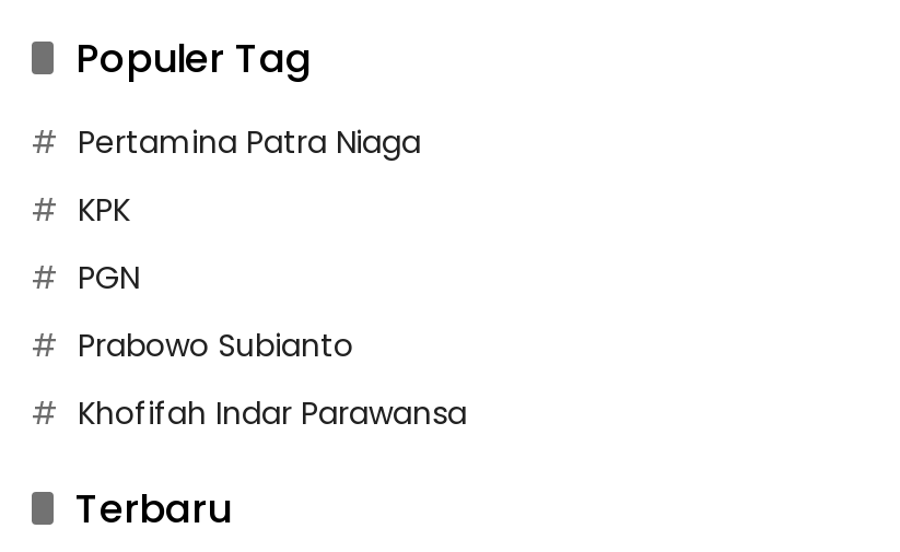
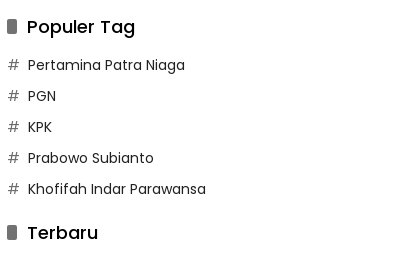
moved [78,188,130,232] -> [28,117,52,137]: KPK
moved [78,256,139,299] -> [28,86,56,106]: PGN

